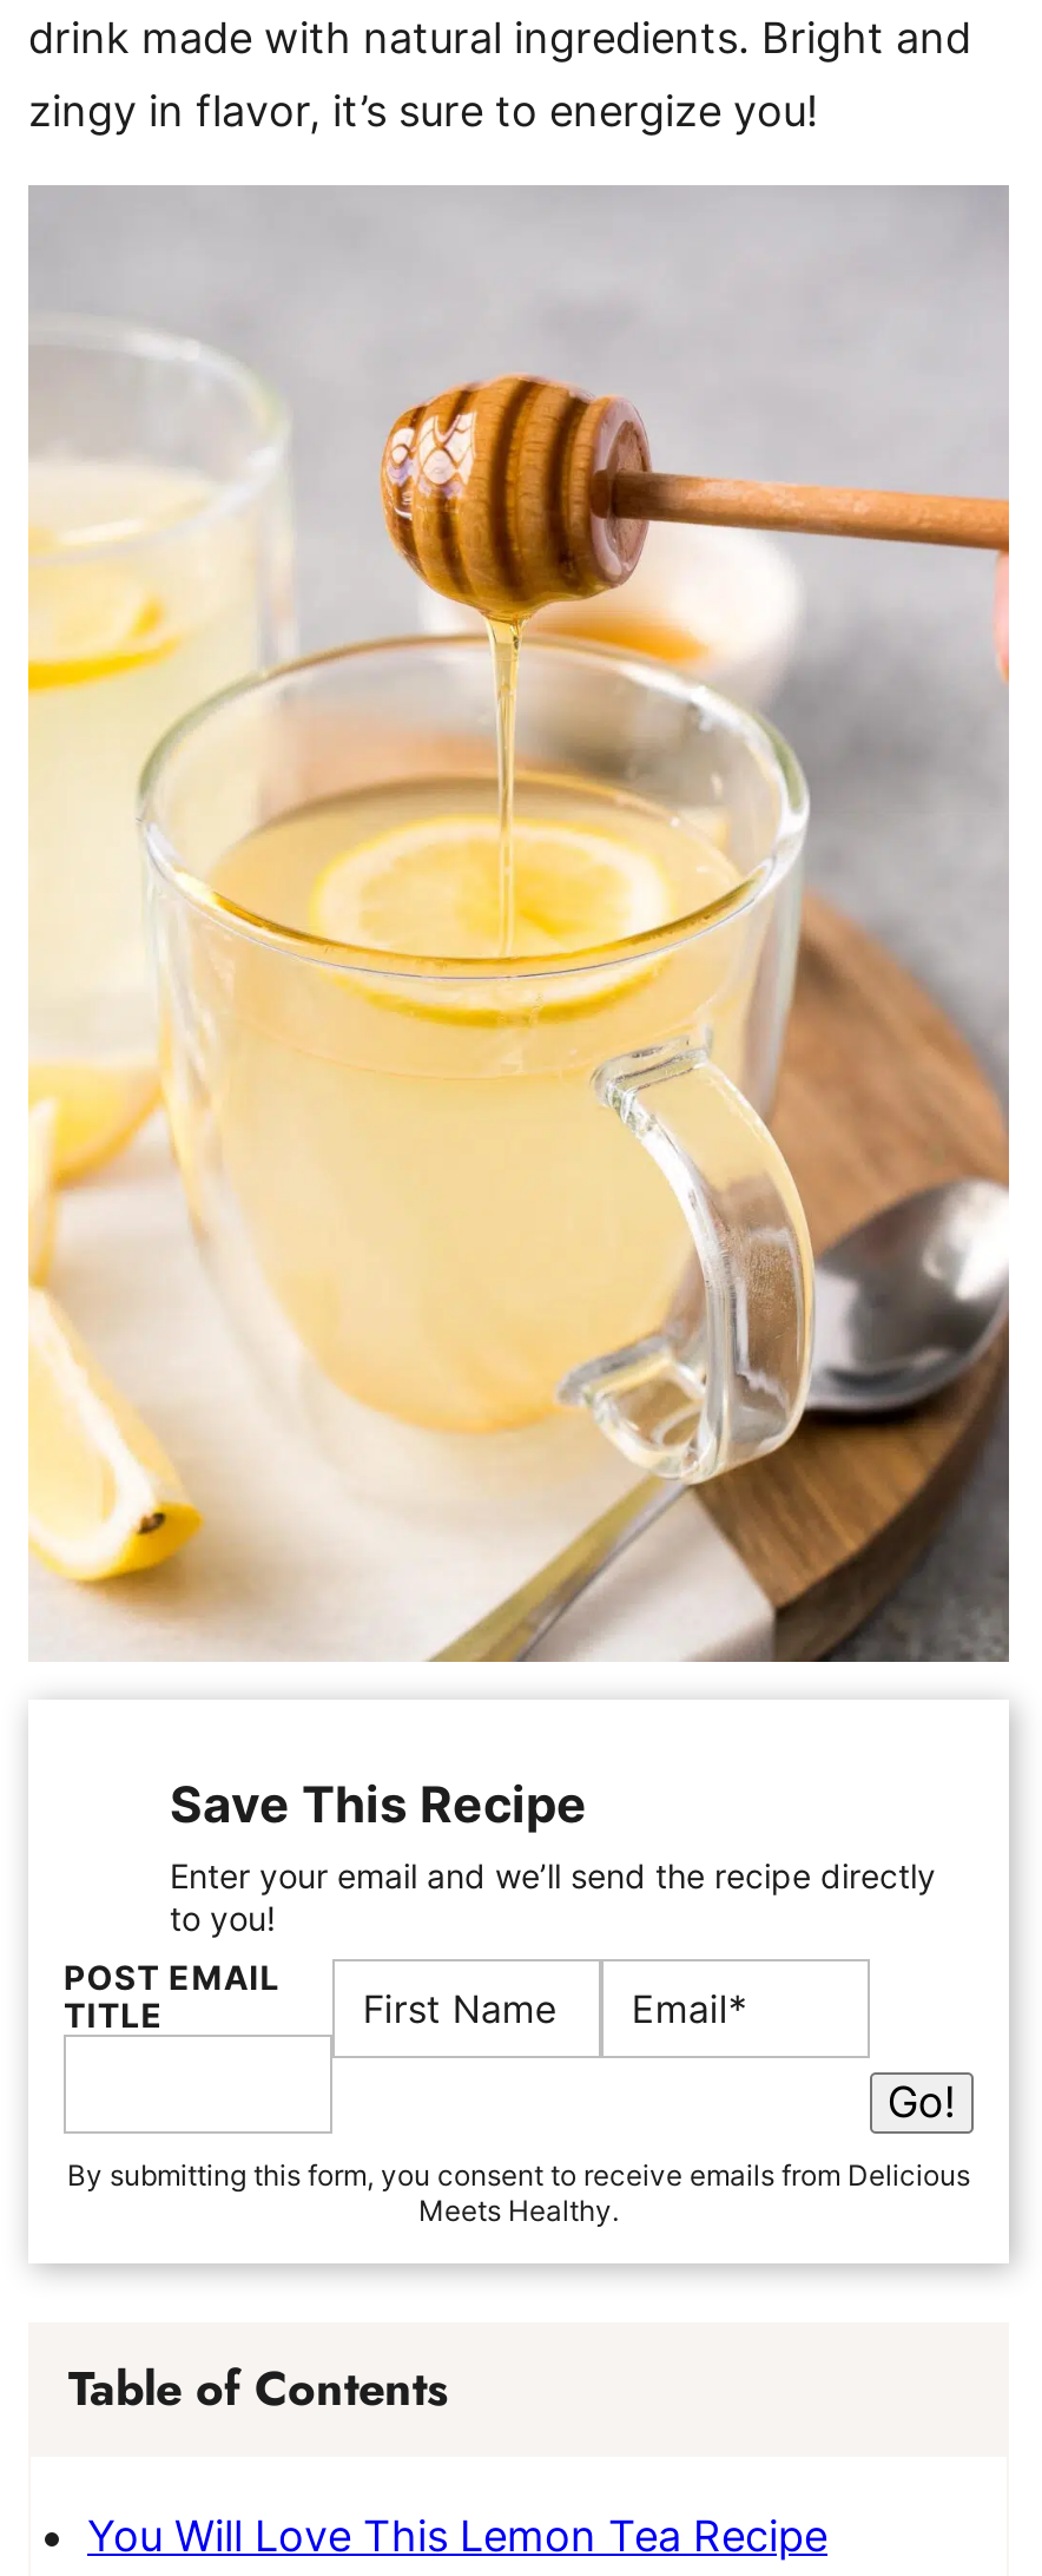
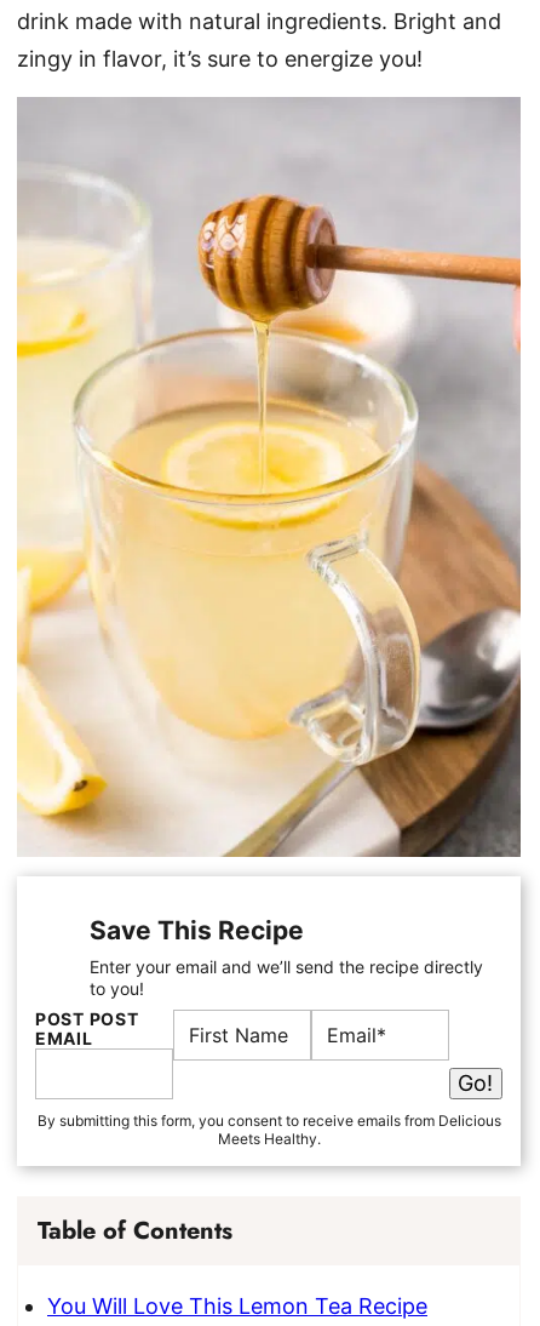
[64,1957,281,2035] POST EMAIL | TITLE -> [35,1008,138,1048] POST POST | EMAIL

